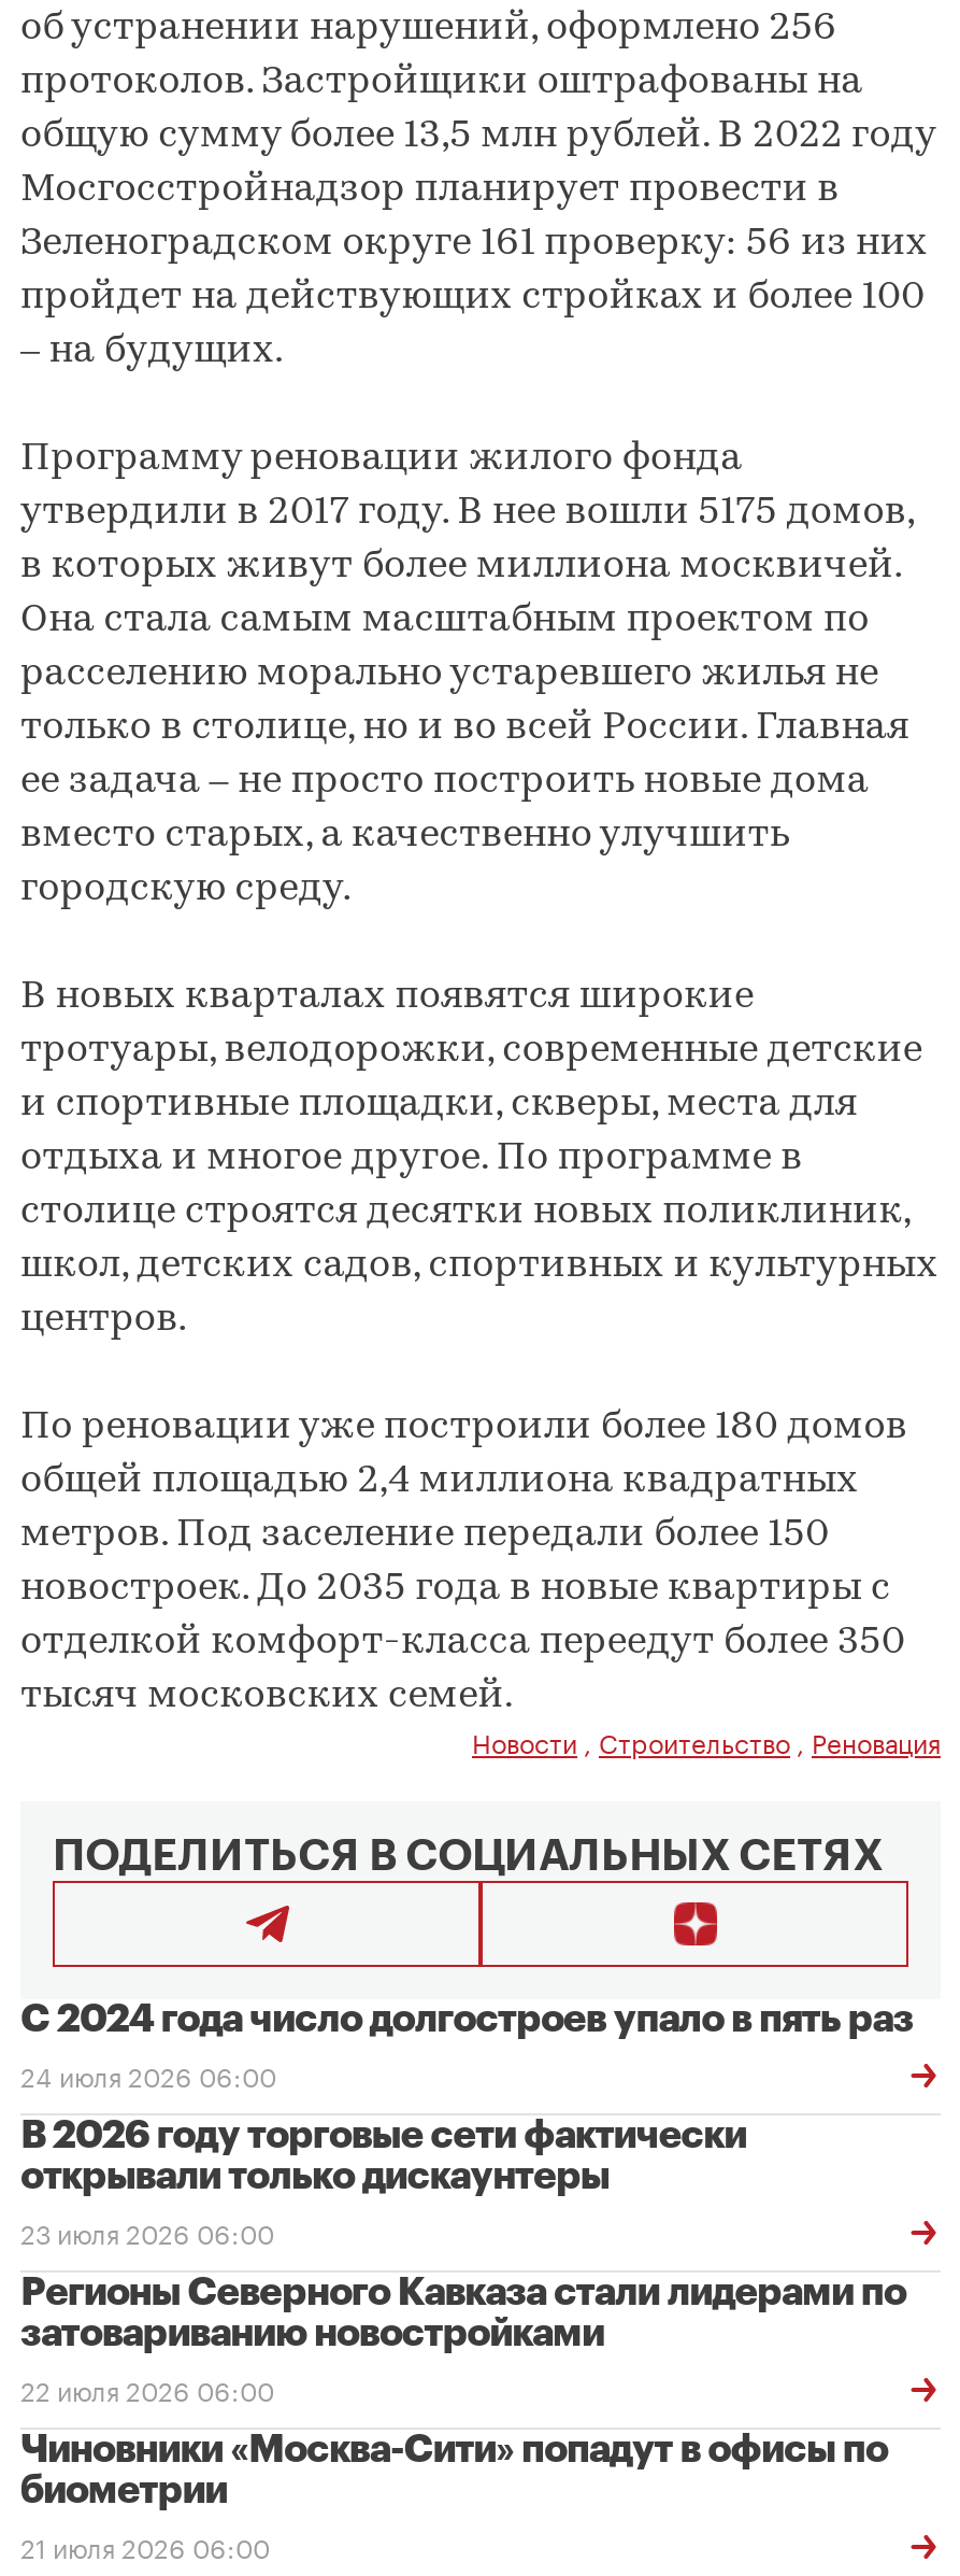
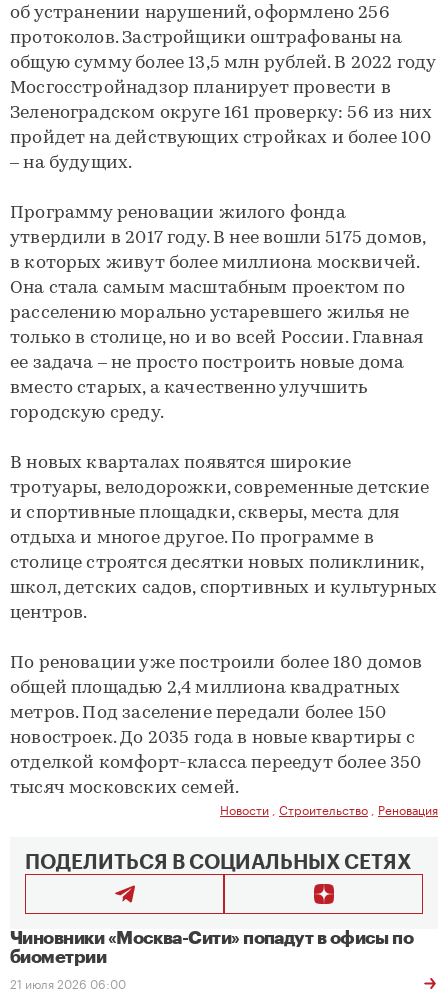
[20,1999,913,2408] С 2024 года число долгостроев упало в пять раз | 24 июля 2026 06:00 | В 2026 году торговые сети фактически | открывали только дискаунтеры | 23 июля 2026 06:00 | Регионы Северного Кавказа стали лидерами по | затовариванию новостройками | 22 июля 2026 06:00 -> none

